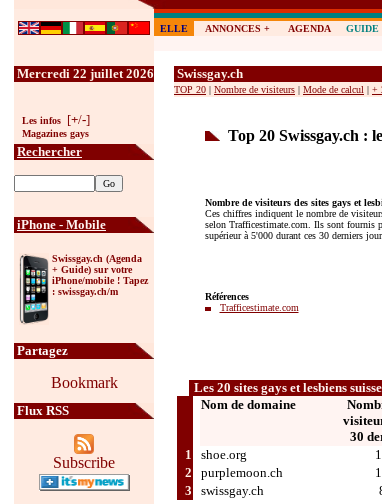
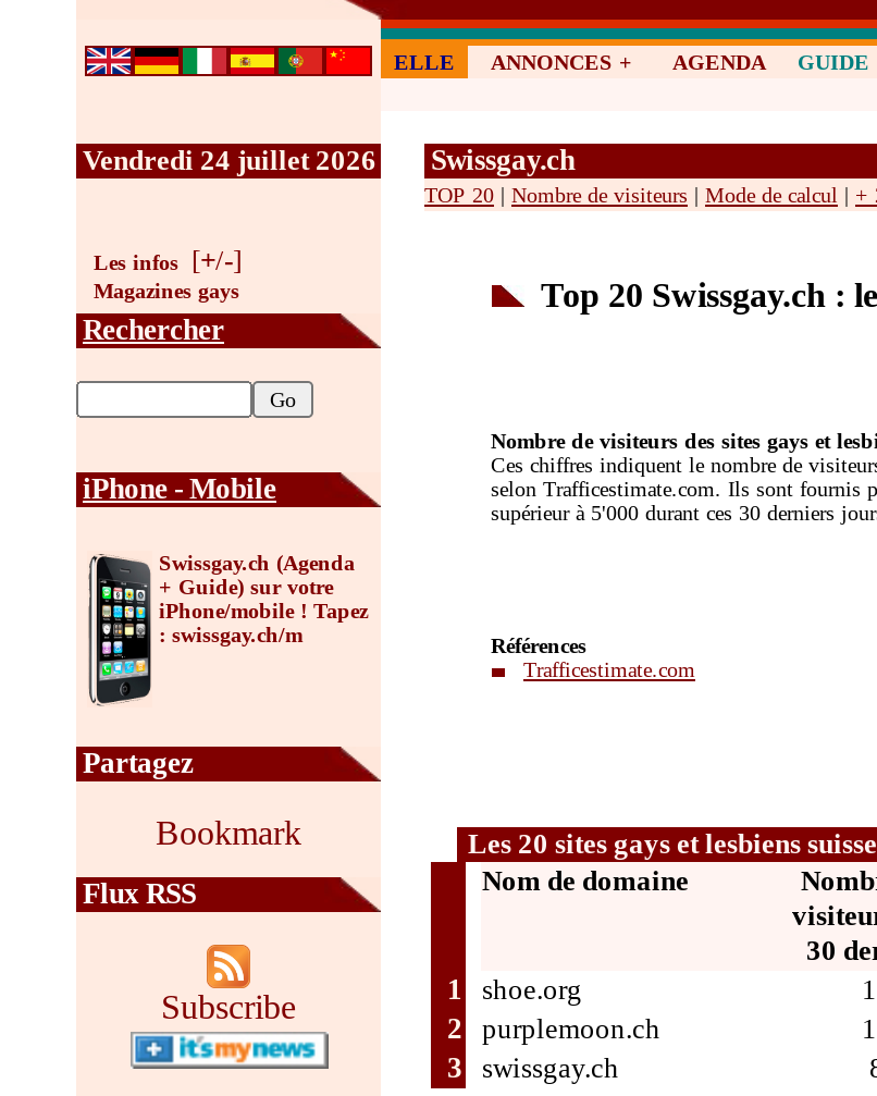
[17,66,154,81] Mercredi 22 juillet 2026 -> [83,144,376,176] Vendredi 24 juillet 2026

